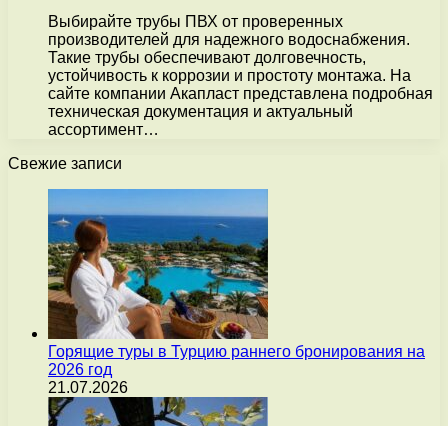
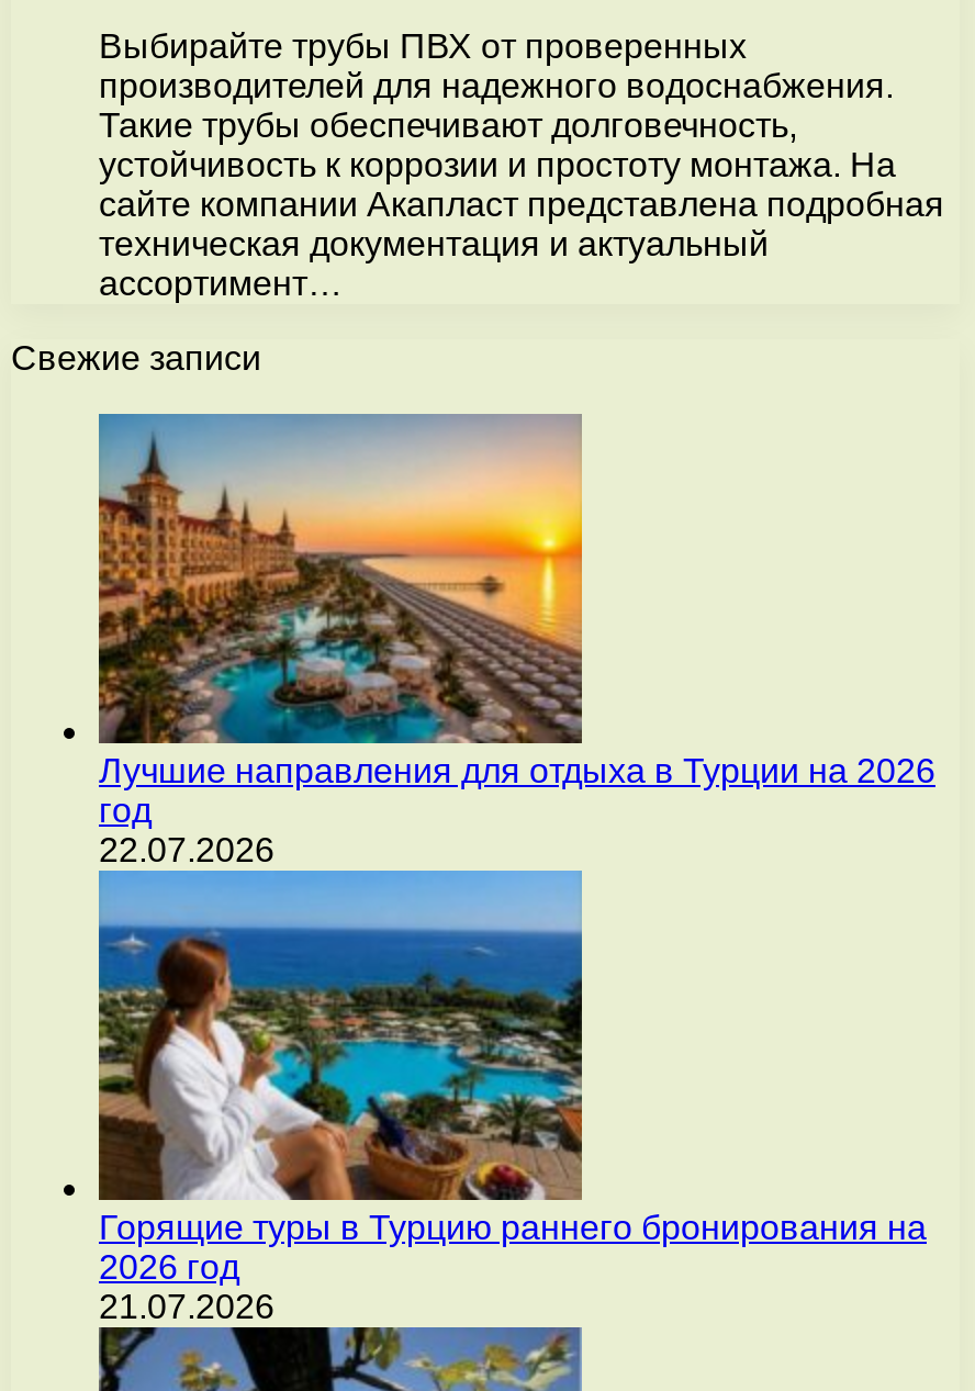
none -> [97,414,935,868] [image] | Лучшие направления для отдыха в Турции на 2026 | год | 22.07.2026

